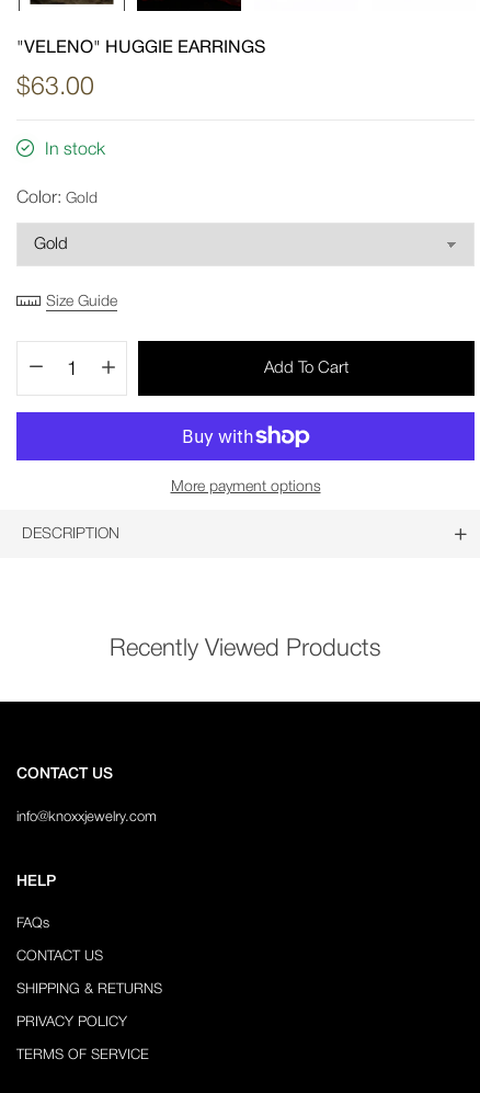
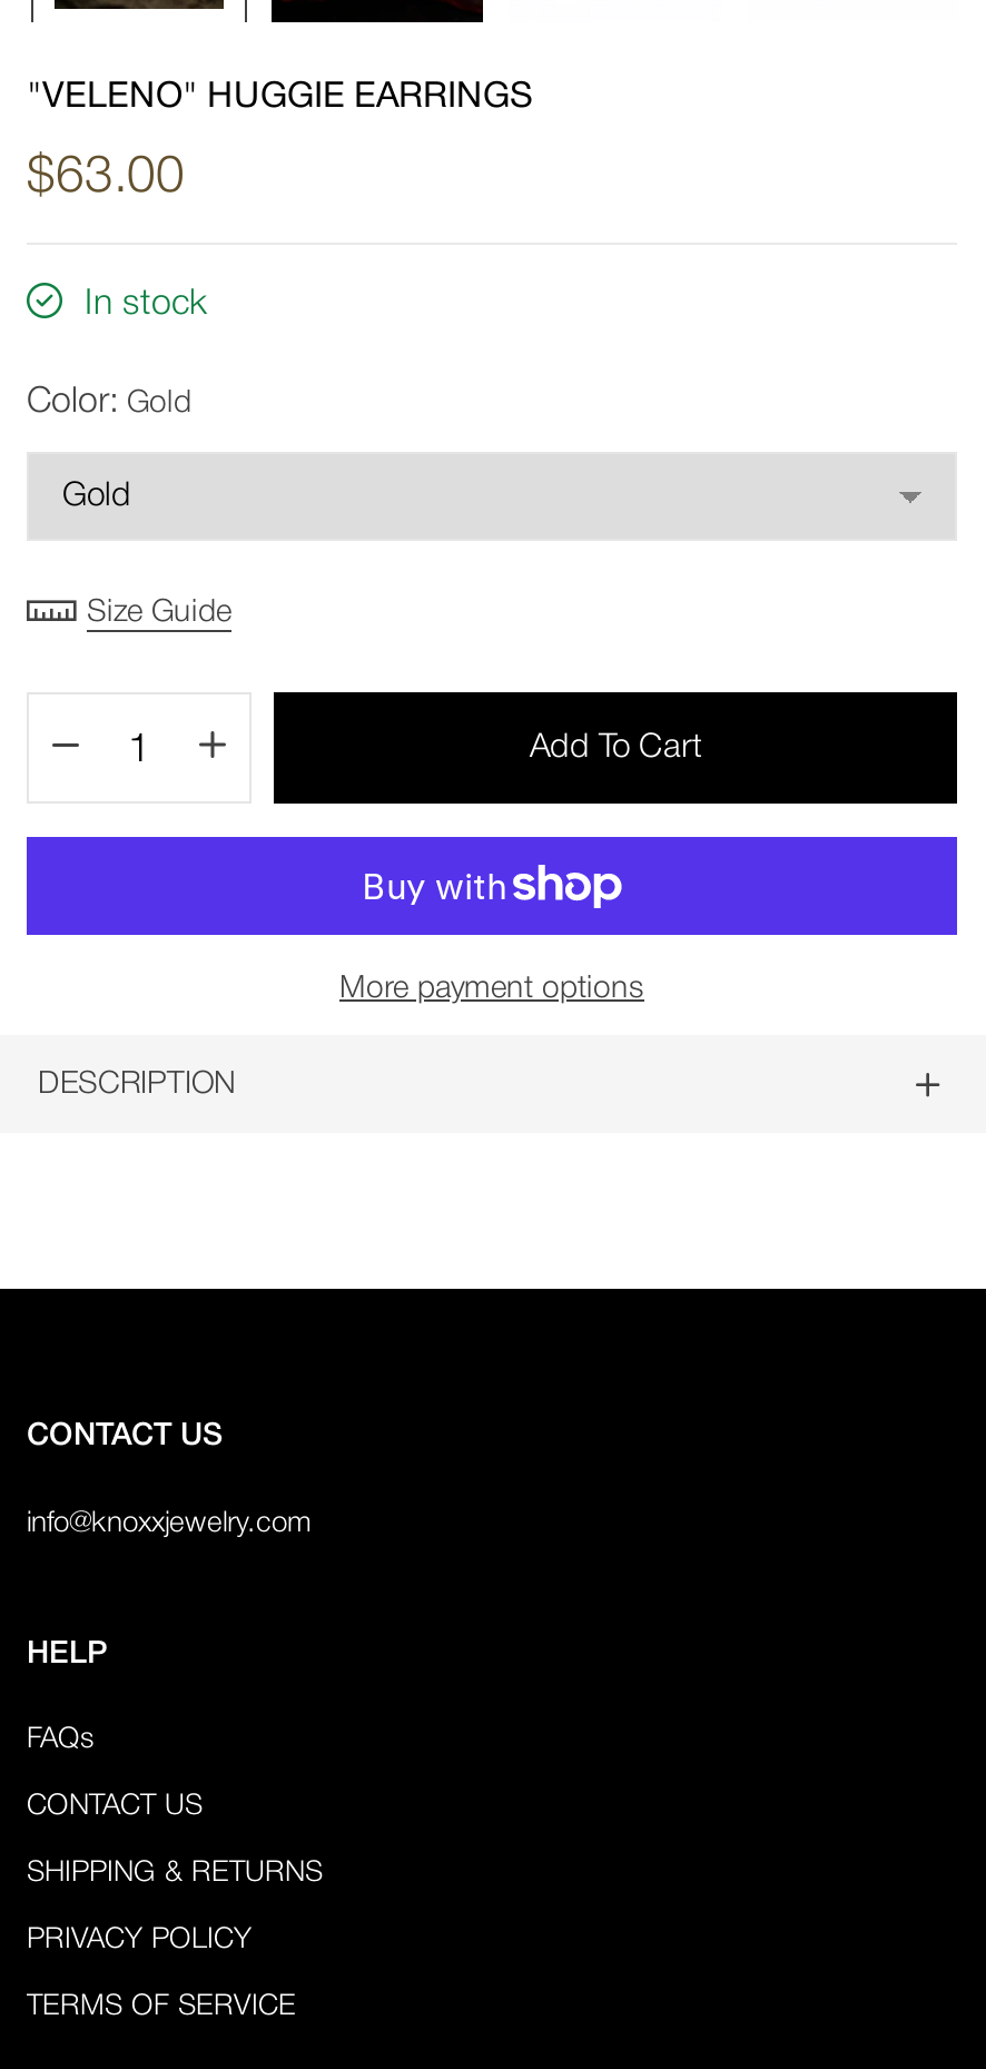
[110,638,381,660] Recently Viewed Products -> none

